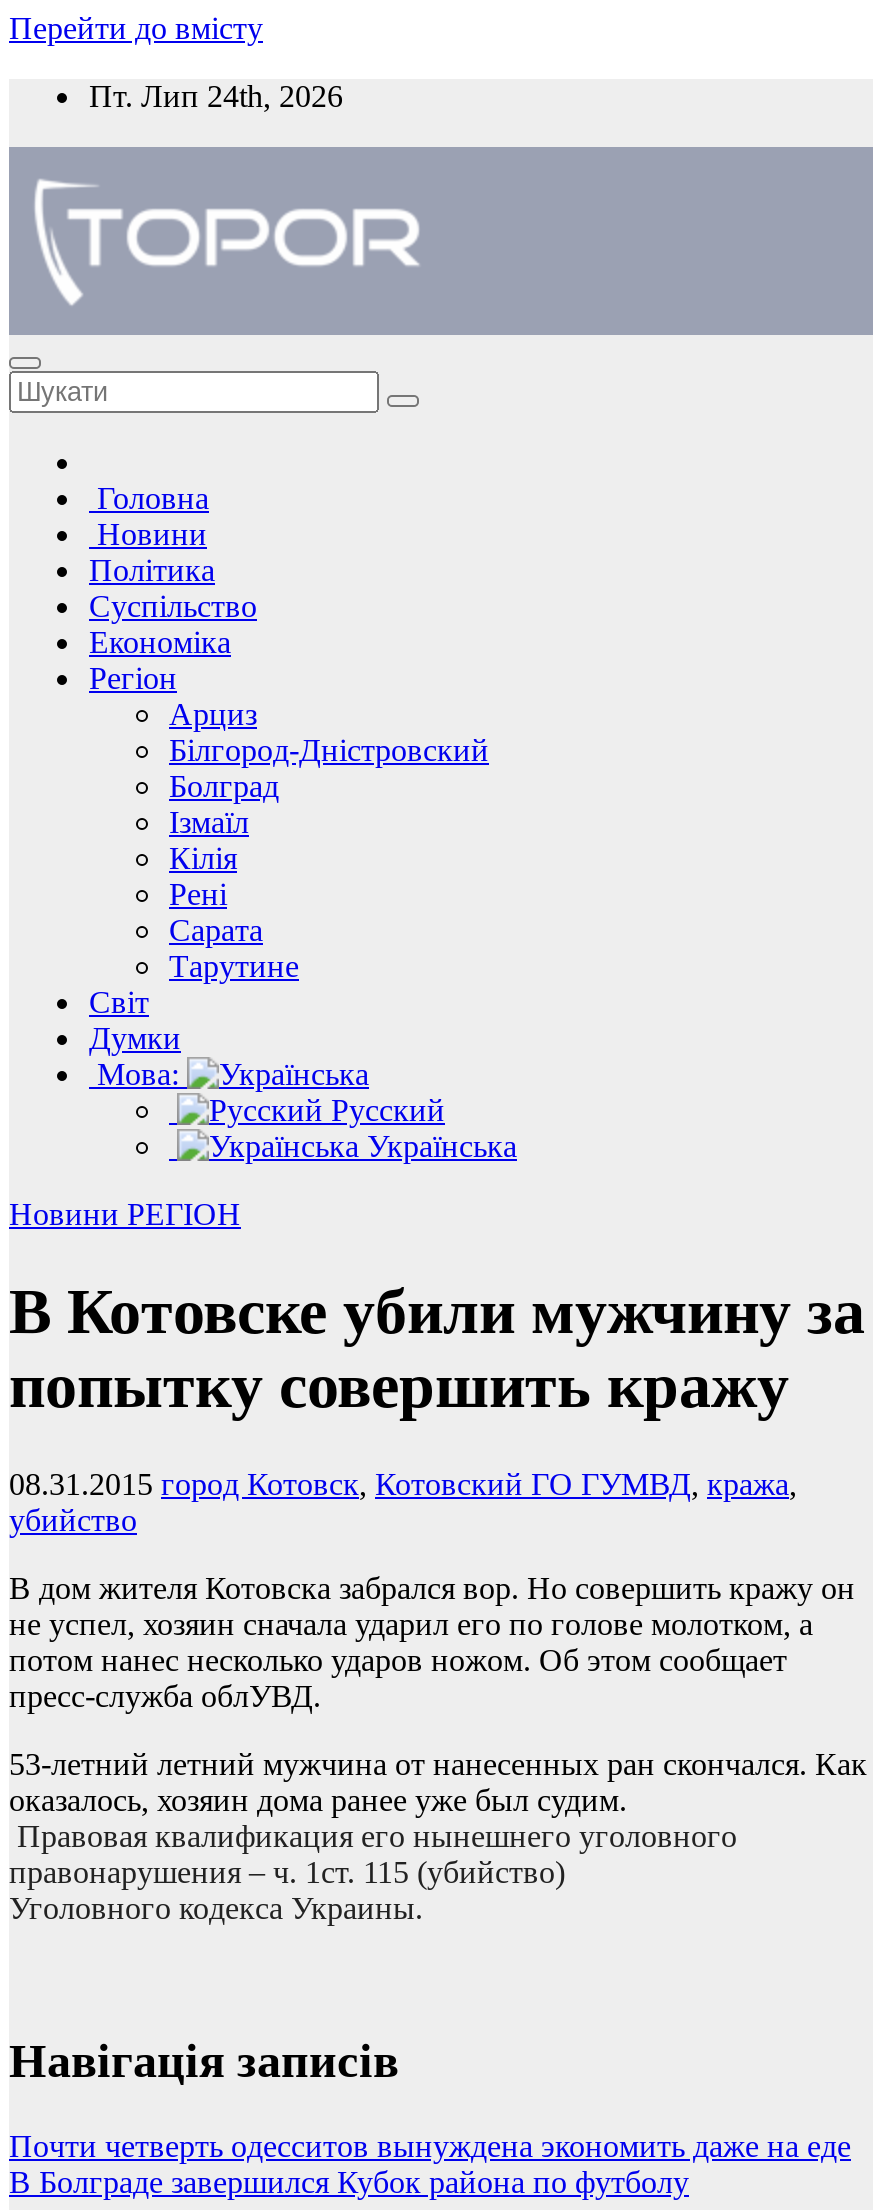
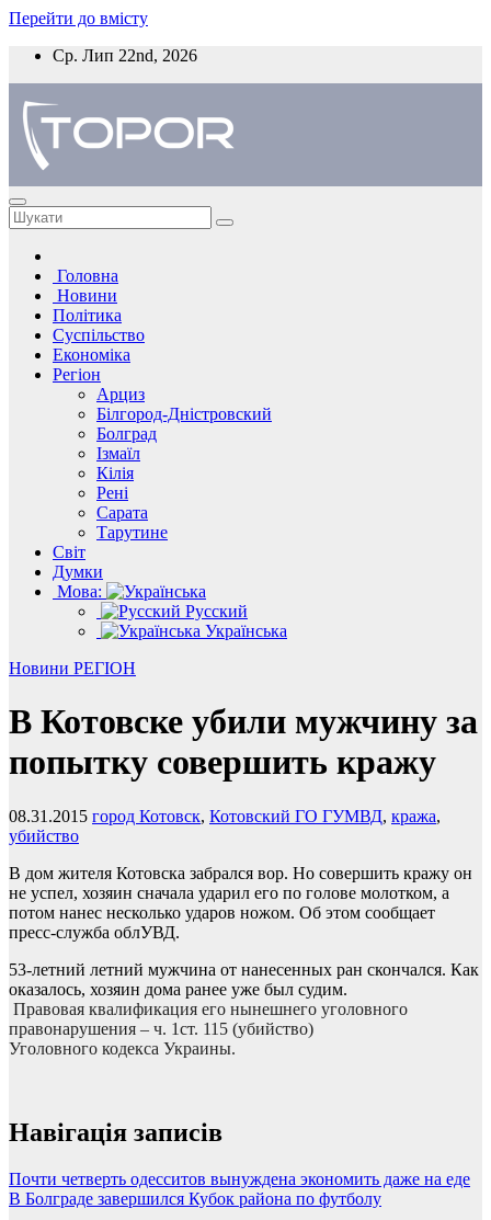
[89,79,343,113] Пт. Лип 24th, 2026 -> [53,46,197,65] Ср. Лип 22nd, 2026

